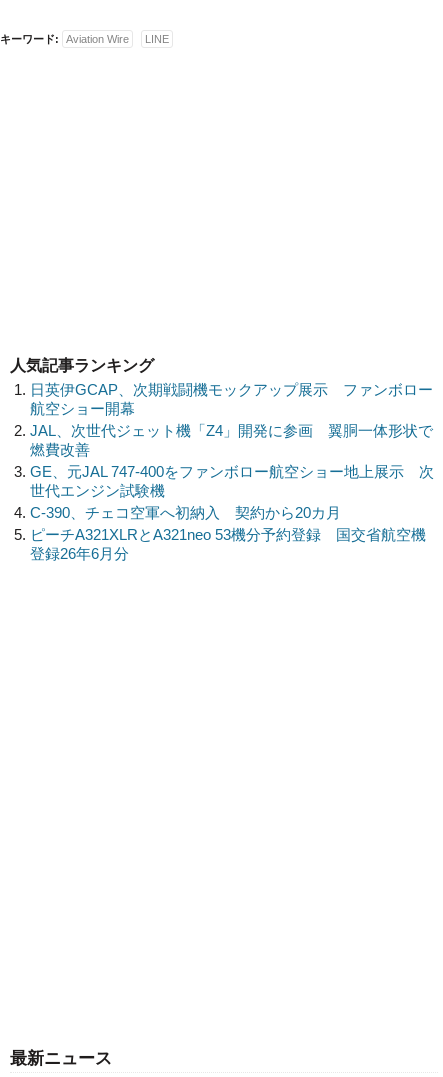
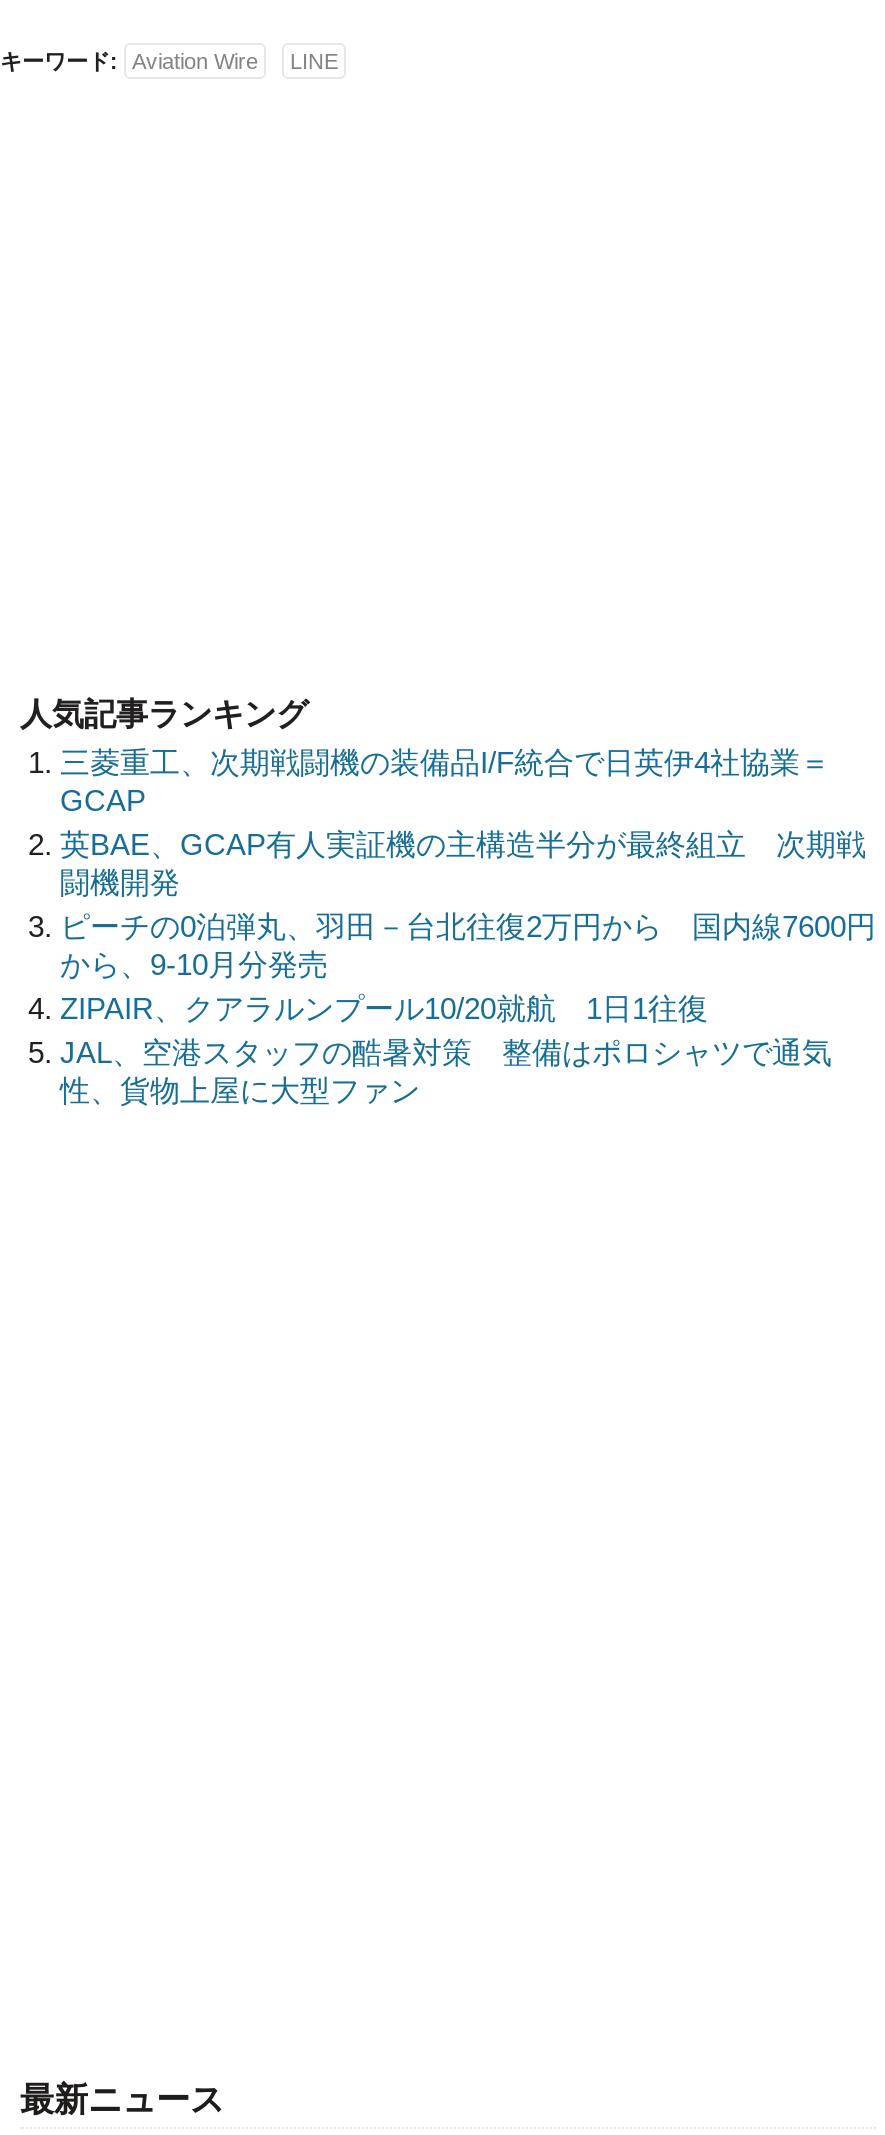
[30,381,434,562] 日英伊GCAP、次期戦闘機モックアップ展示 ファンボロー | 航空ショー開幕 | JAL、次世代ジェット機「Z4」開発に参画 翼胴一体形状で | 燃費改善 | GE、元JAL 747-400をファンボロー航空ショー地上展示 次 | 世代エンジン試験機 | C-390、チェコ空軍へ初納入 契約から20カ月 | ピーチA321XLRとA321neo 53機分予約登録 国交省航空機 | 登録26年6月分 -> [60,745,876,1107] 三菱重工、次期戦闘機の装備品I/F統合で日英伊4社協業＝ | GCAP | 英BAE、GCAP有人実証機の主構造半分が最終組立 次期戦 | 闘機開発 | ピーチの0泊弾丸、羽田－台北往復2万円から 国内線7600円 | から、9-10月分発売 | ZIPAIR、クアラルンプール10/20就航 1日1往復 | JAL、空港スタッフの酷暑対策 整備はポロシャツで通気 | 性、貨物上屋に大型ファン

